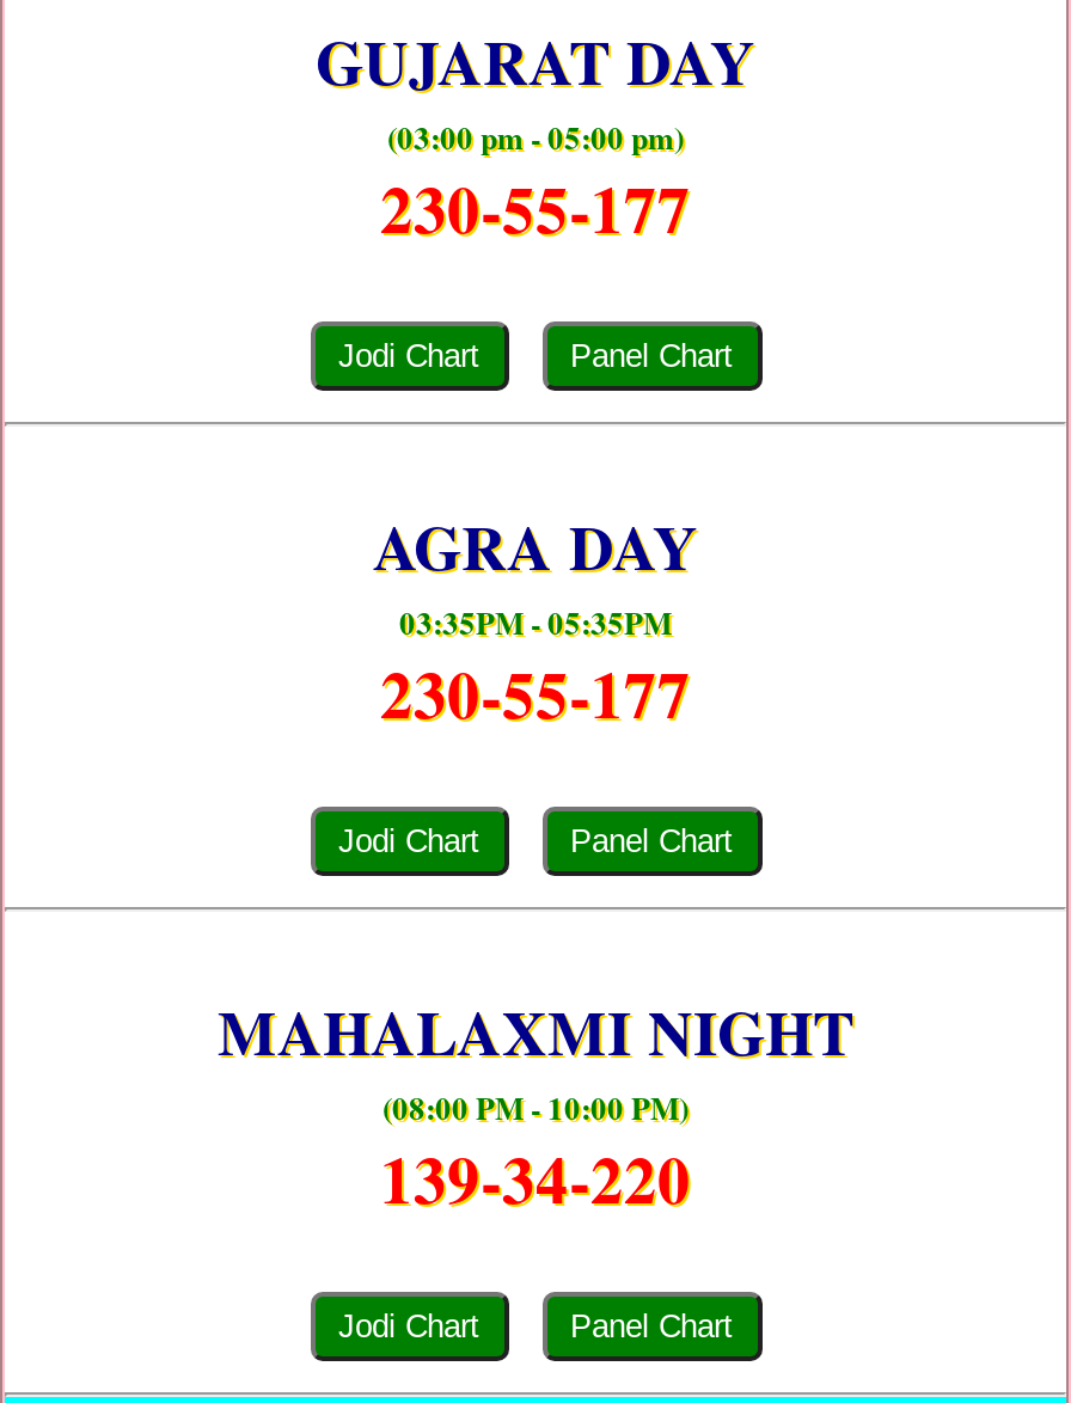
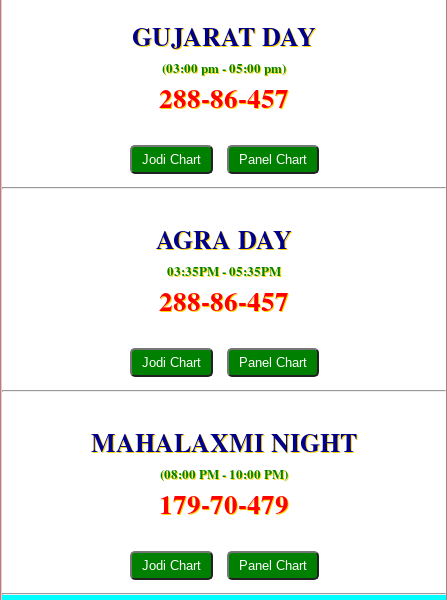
[380,162,691,255] 230-55-177 -> [159,78,289,117] 288-86-457
[380,647,691,740] 230-55-177 -> [159,281,289,320] 288-86-457
[380,1132,691,1225] 139-34-220 -> [159,484,289,523] 179-70-479

